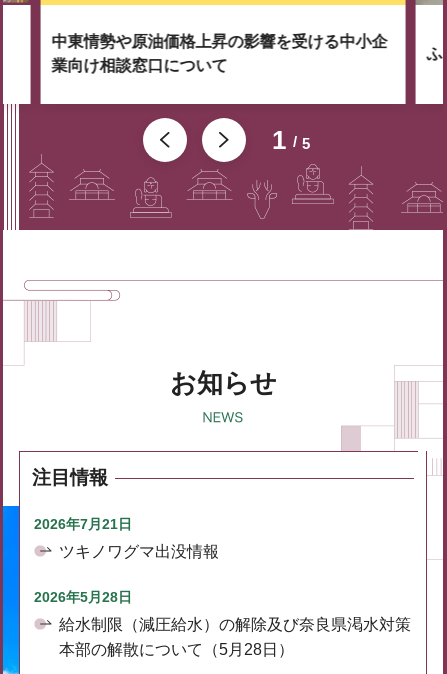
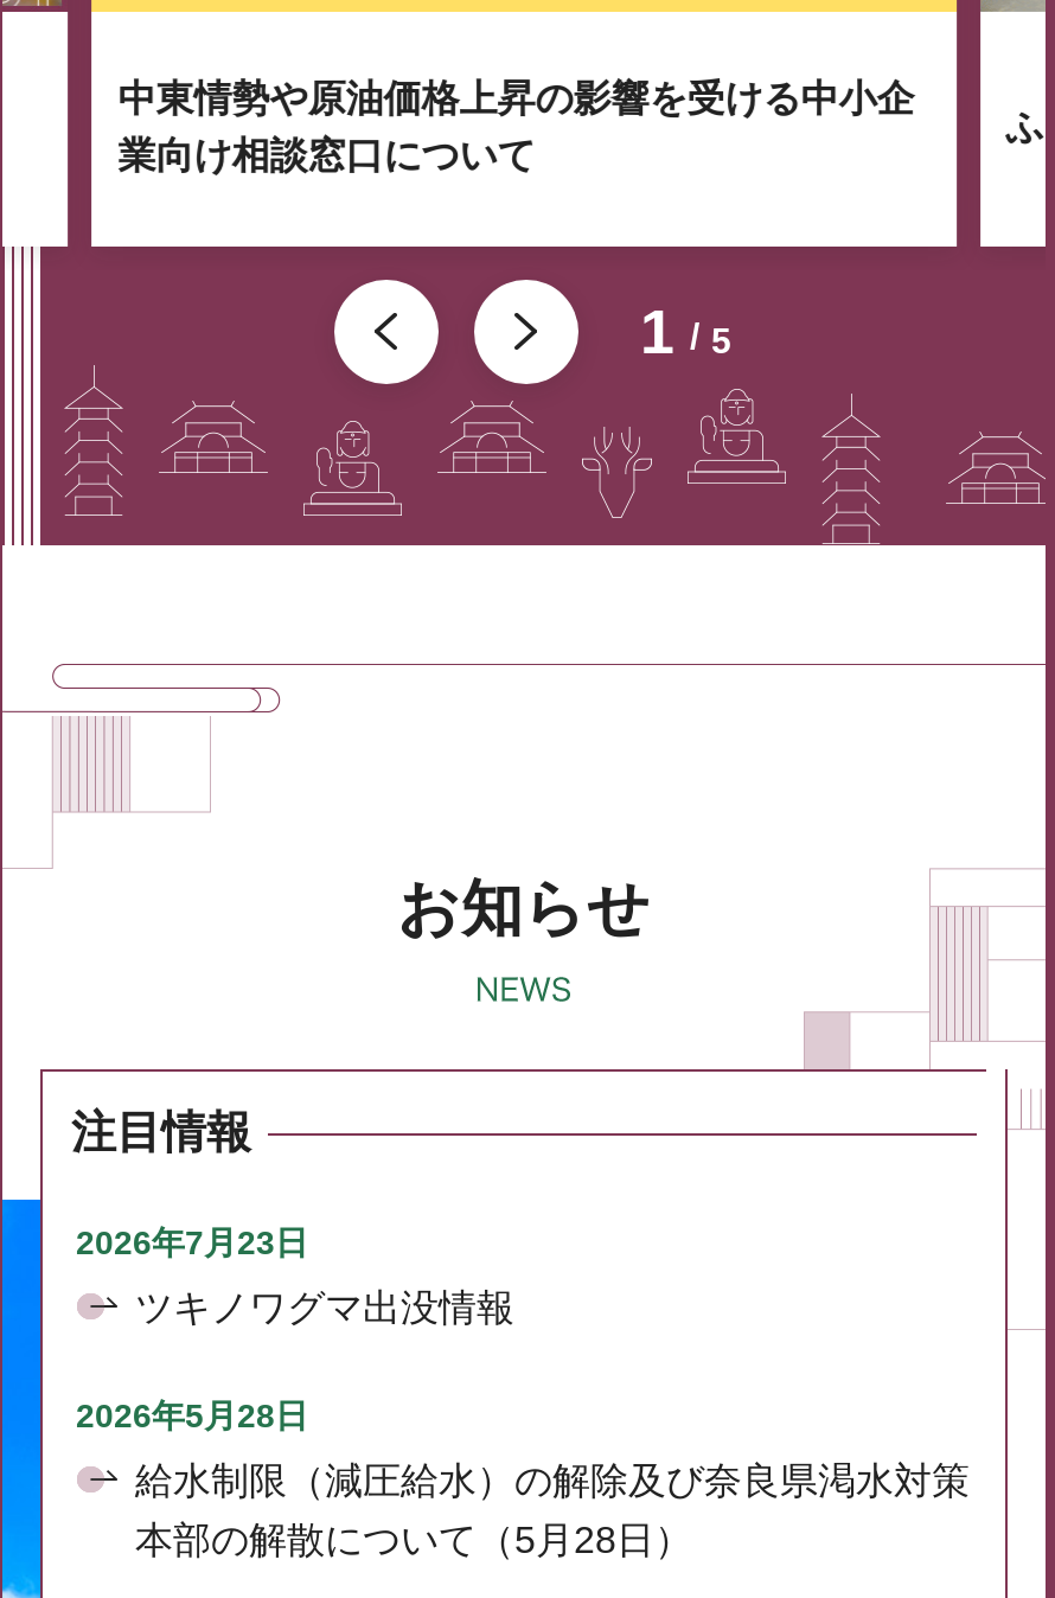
[34,516,132,532] 2026年7月21日 -> [76,1224,308,1262] 2026年7月23日

